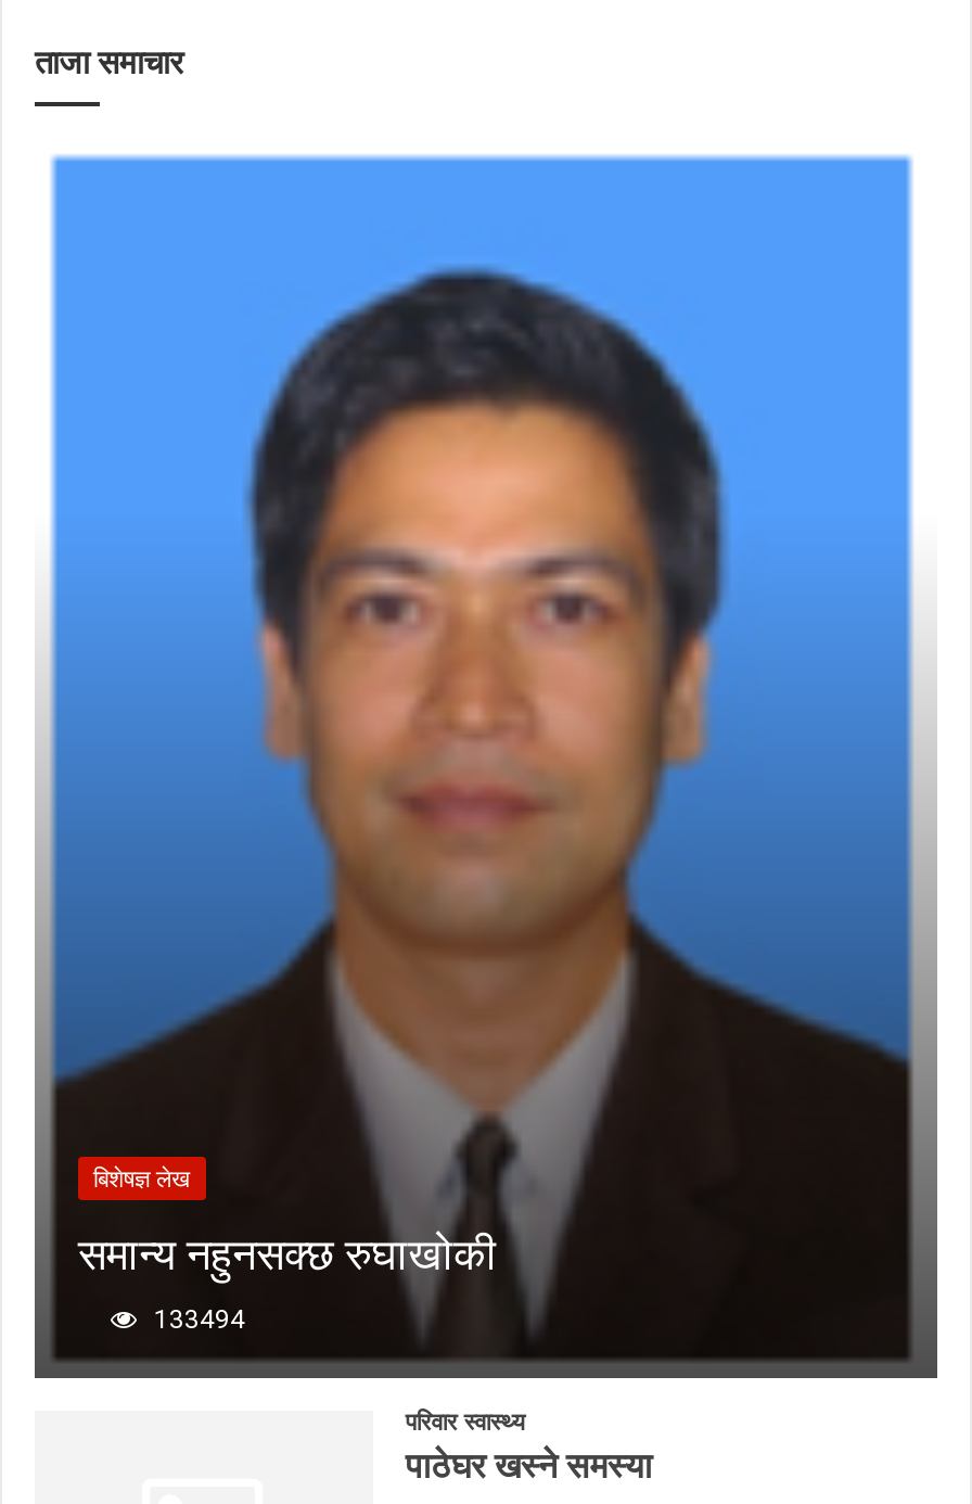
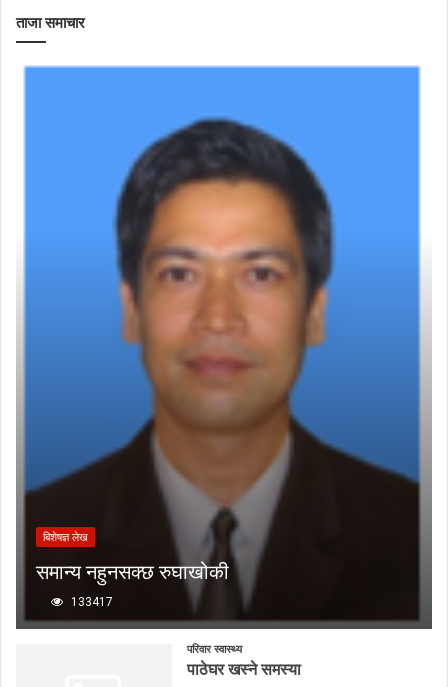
[154,1305,245,1336] 133494 -> [71,595,113,609] 133417

